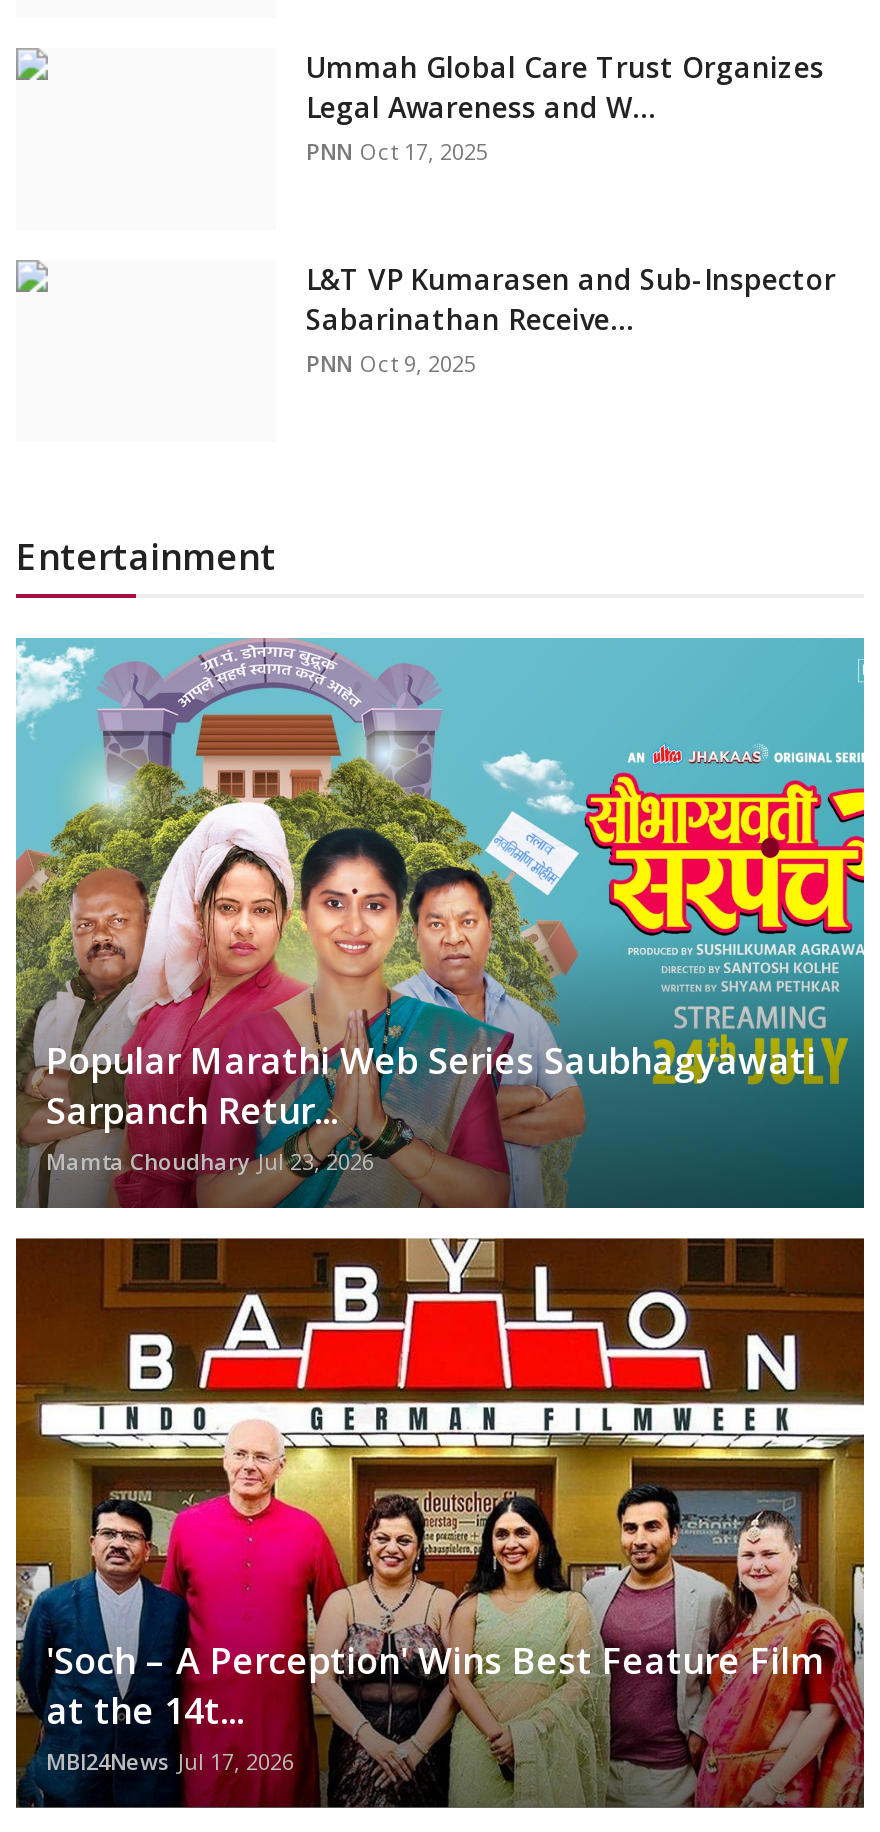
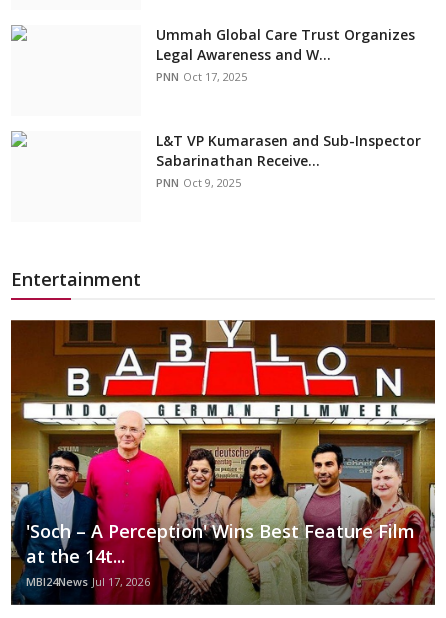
[14,636,866,1208] [image] | Popular Marathi Web Series Saubhagyawati | Sarpanch Retur... | Mamta Choudhary Jul 23, 2026 -> none

